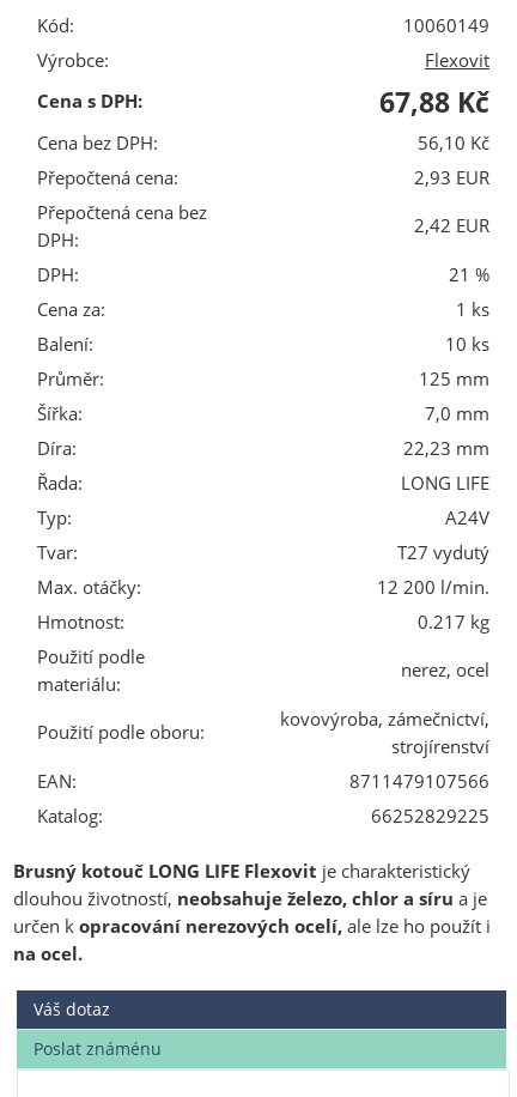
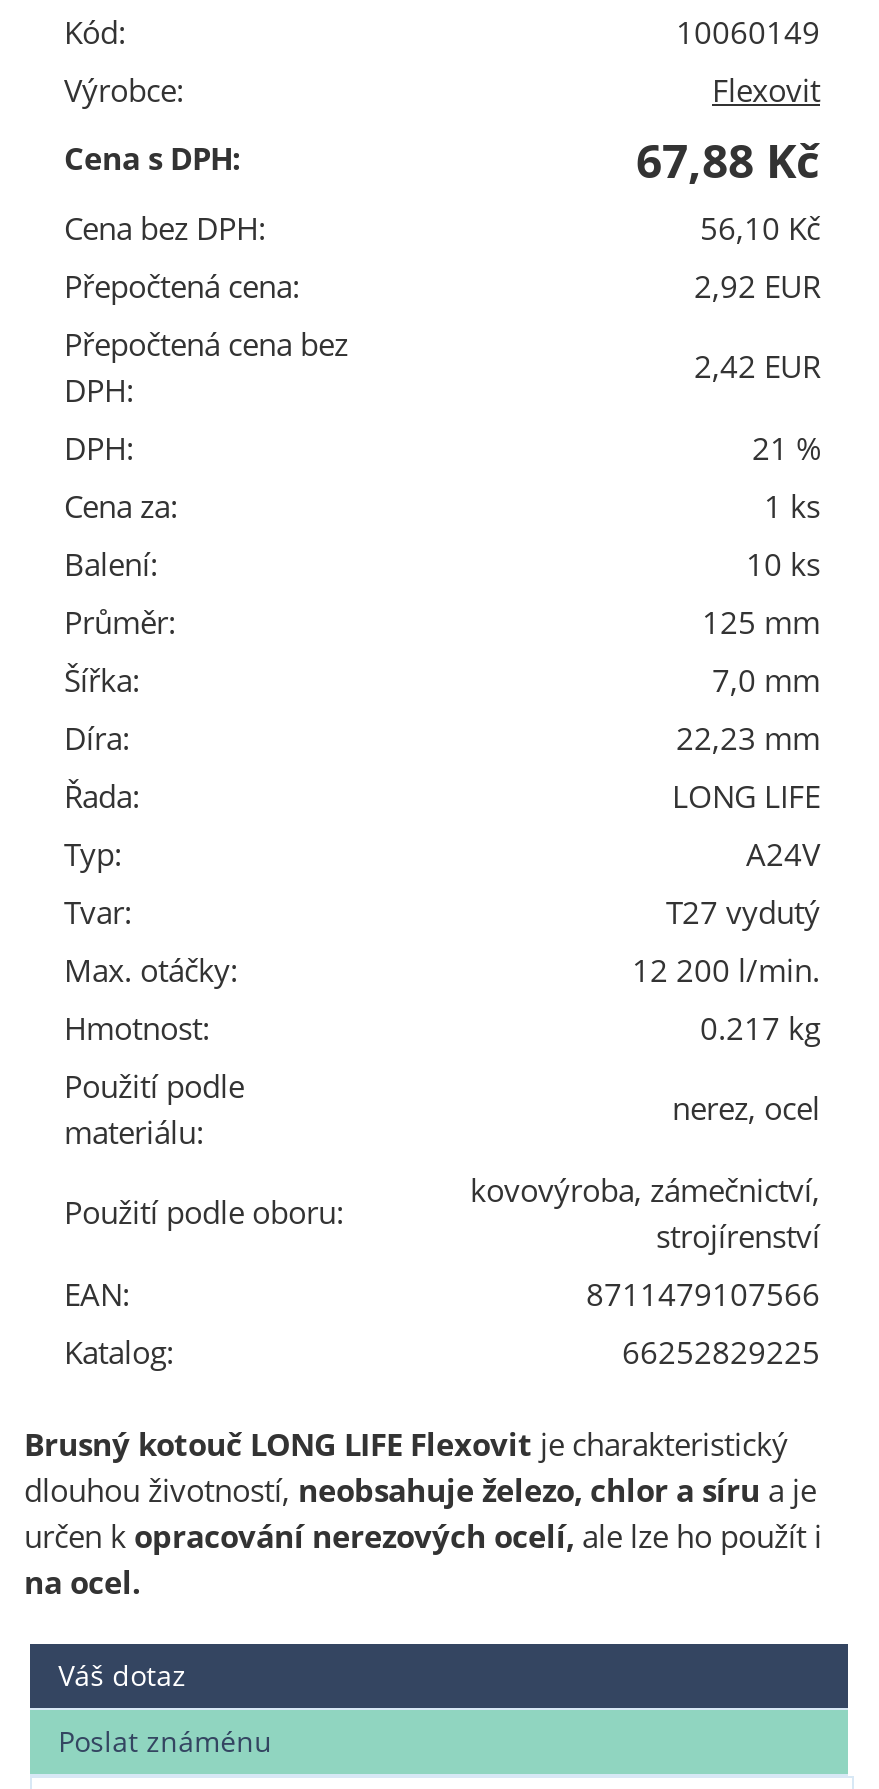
[414,165,489,190] 2,93 EUR -> [694,266,820,308] 2,92 EUR

